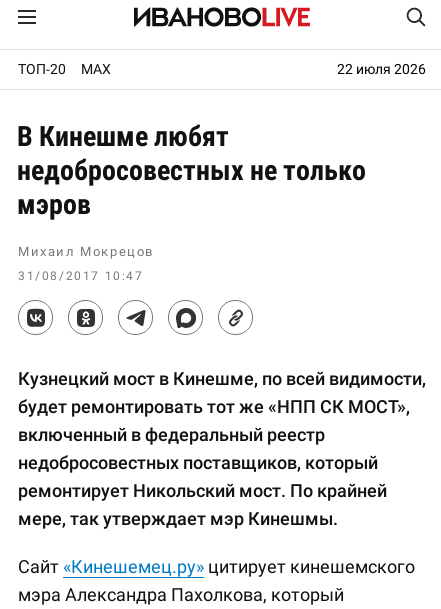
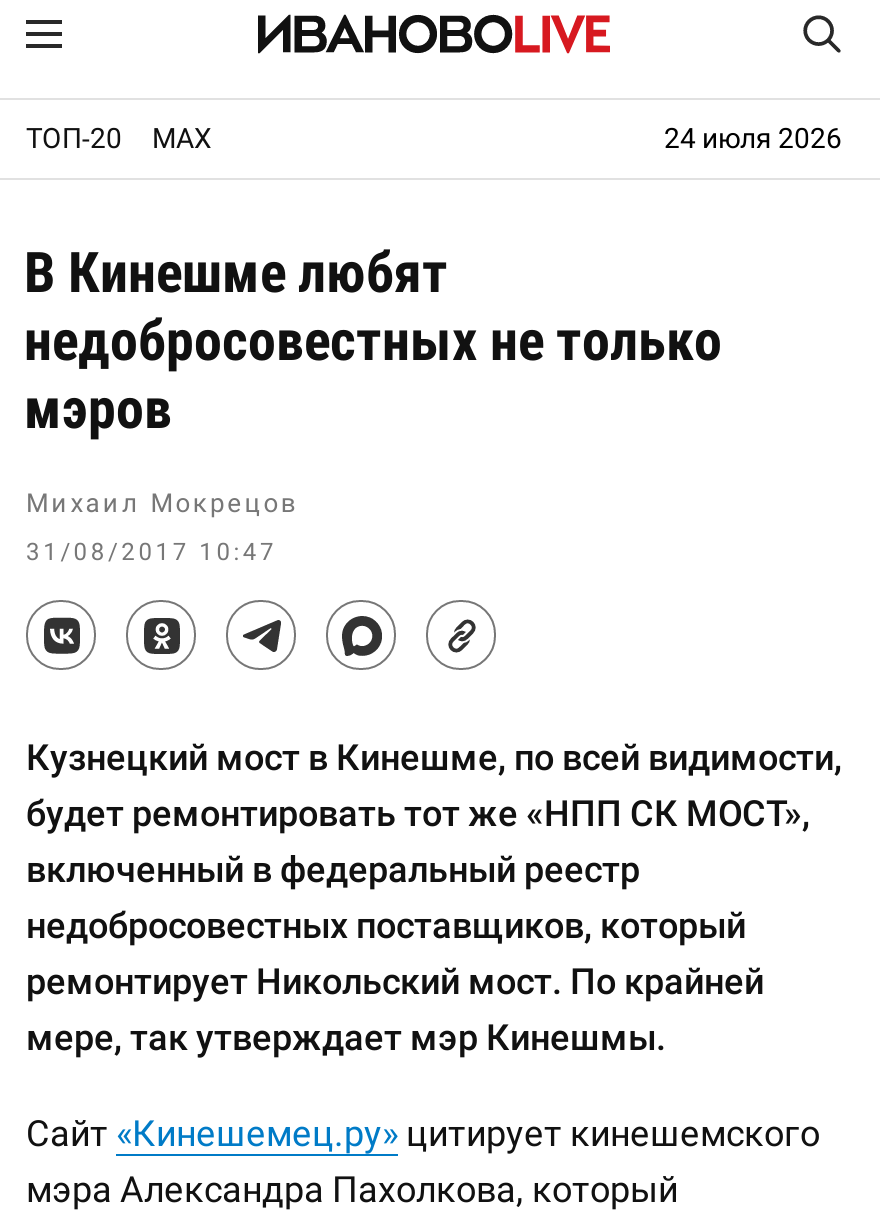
[337,61,426,77] 22 июля 2026 -> [664,122,842,154] 24 июля 2026

